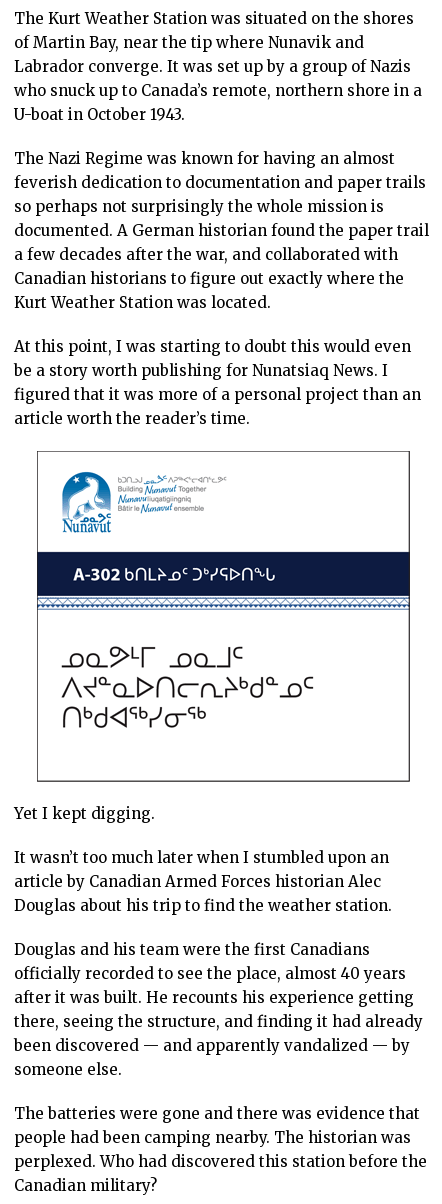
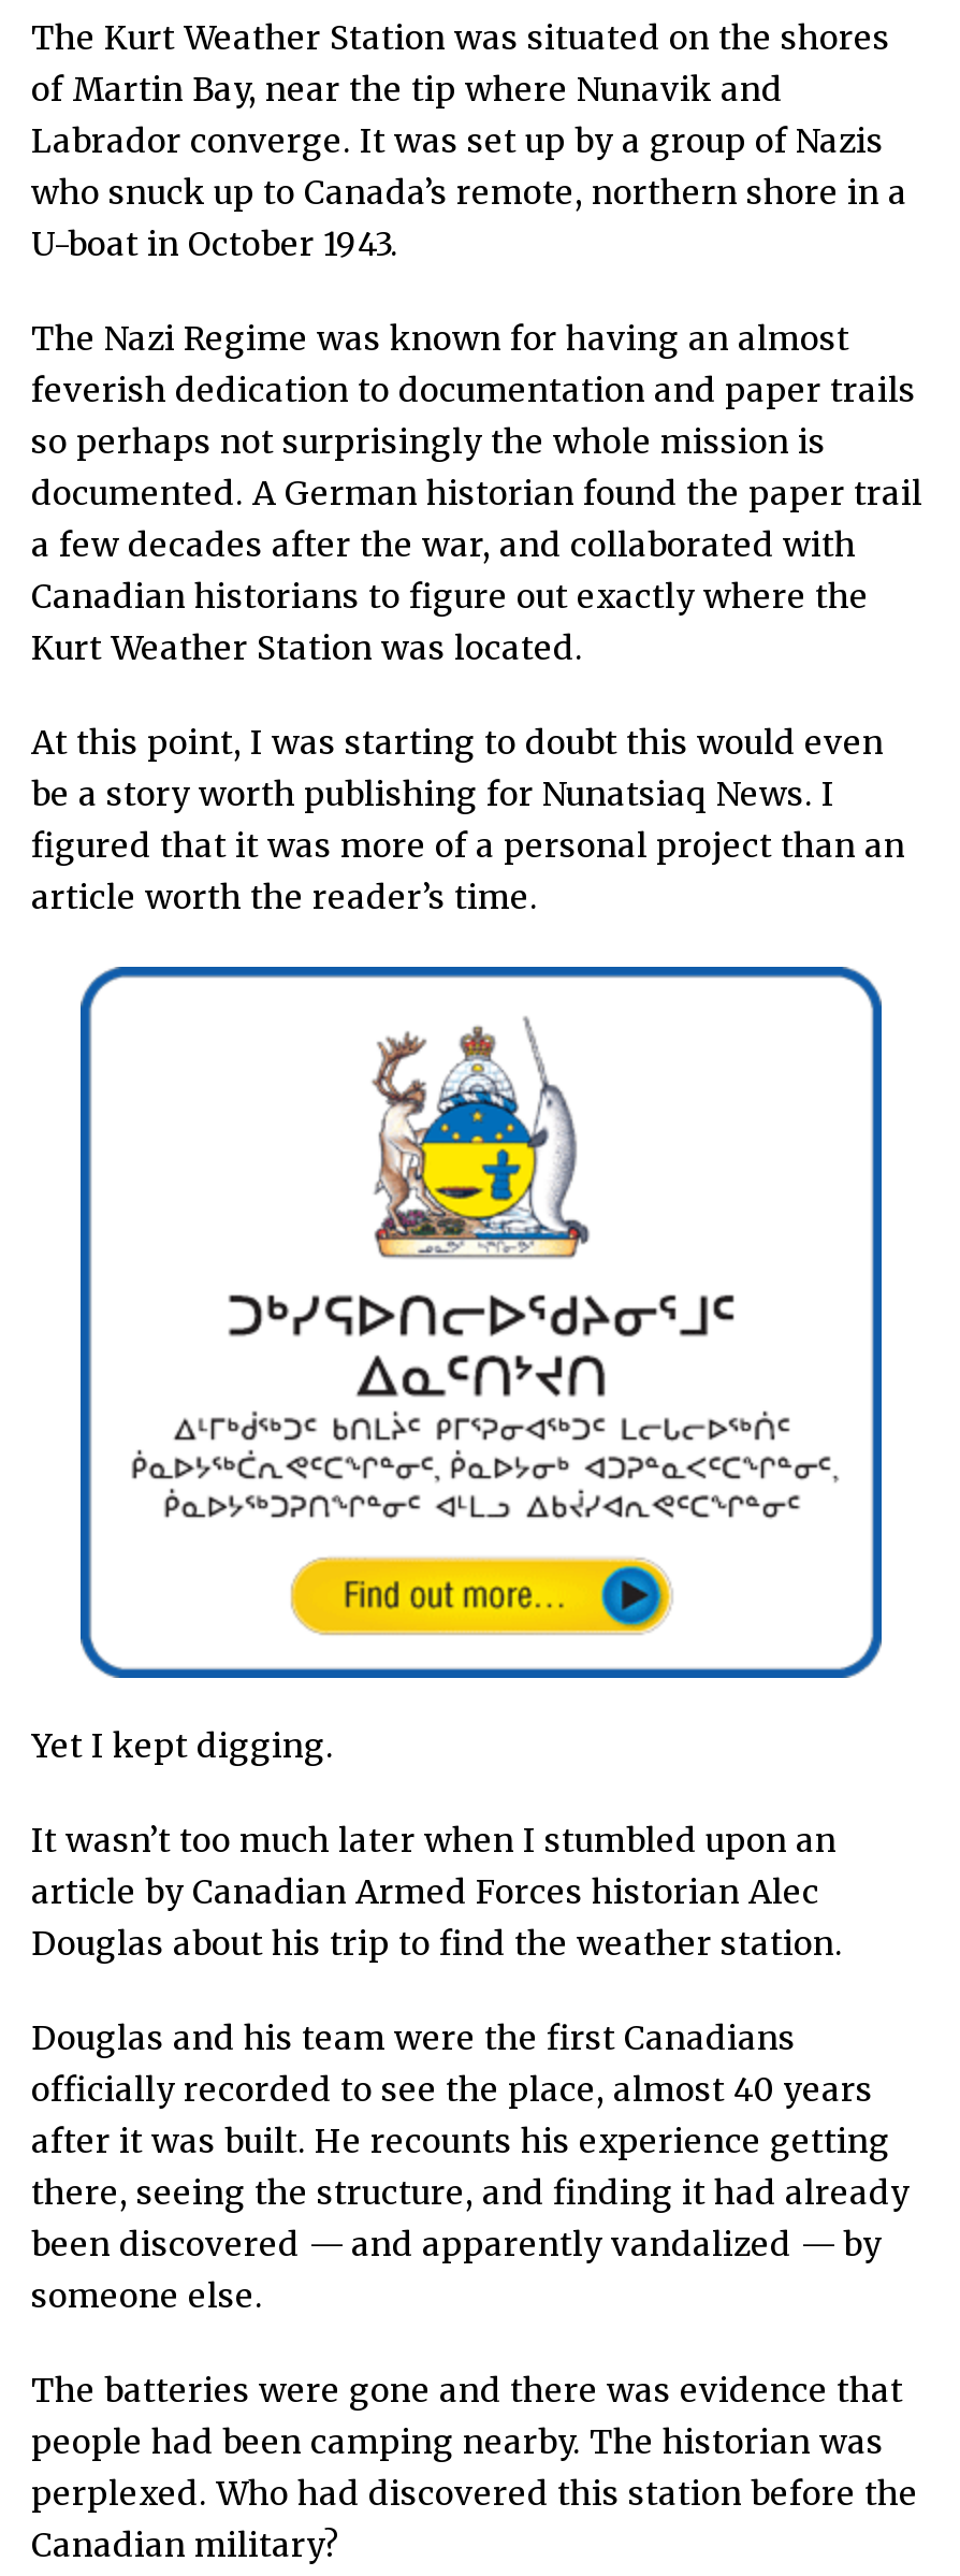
[36,450,411,783] [image] -> [78,965,884,1680] [image]

